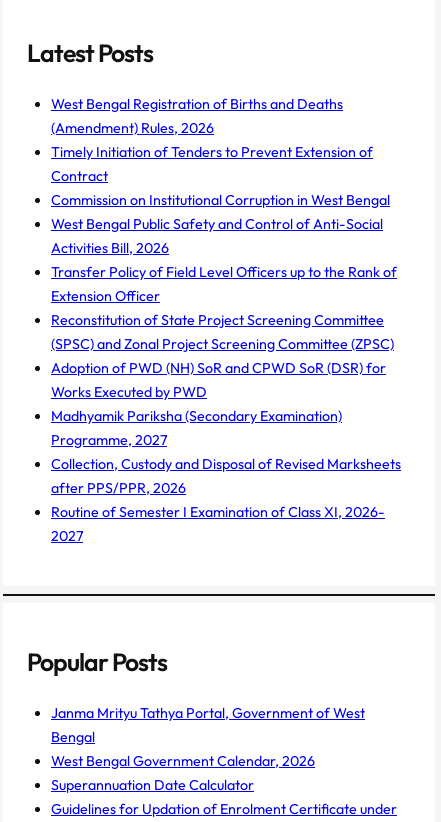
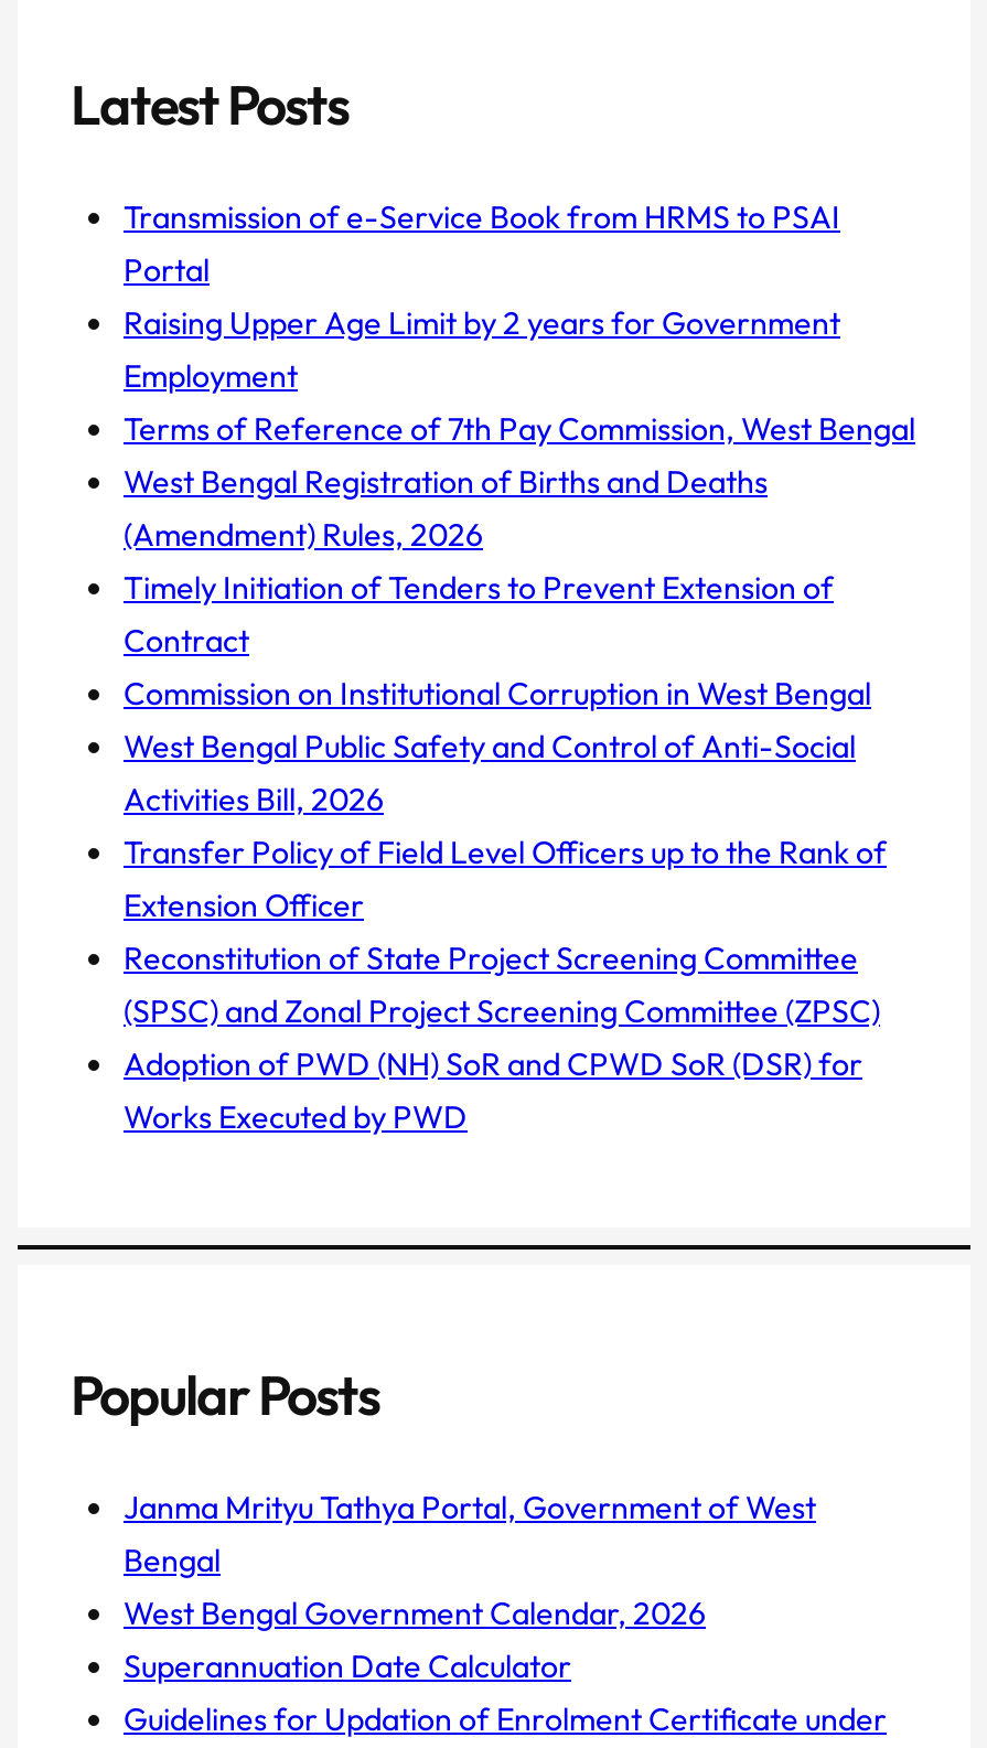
none -> [124,198,915,449] Transmission of e-Service Book from HRMS to PSAI | Portal | Raising Upper Age Limit by 2 years for Government | Employment | Terms of Reference of 7th Pay Commission, West Bengal
moved [51,95,397,401] -> [124,462,887,1137]: West Bengal Registration of Births and Deaths | (Amendment) Rules, 2026 | Timely Initiation of Tenders to Prevent Extension of | ... | Adoption of PWD (NH) SoR and CPWD SoR (DSR) for | Works Executed by PWD
[51,407,401,545] Madhyamik Pariksha (Secondary Examination) | Programme, 2027 | Collection, Custody and Disposal of Revised Marksheets | after PPS/PPR, 2026 | Routine of Semester I Examination of Class XI, 2026- | 2027 -> none

